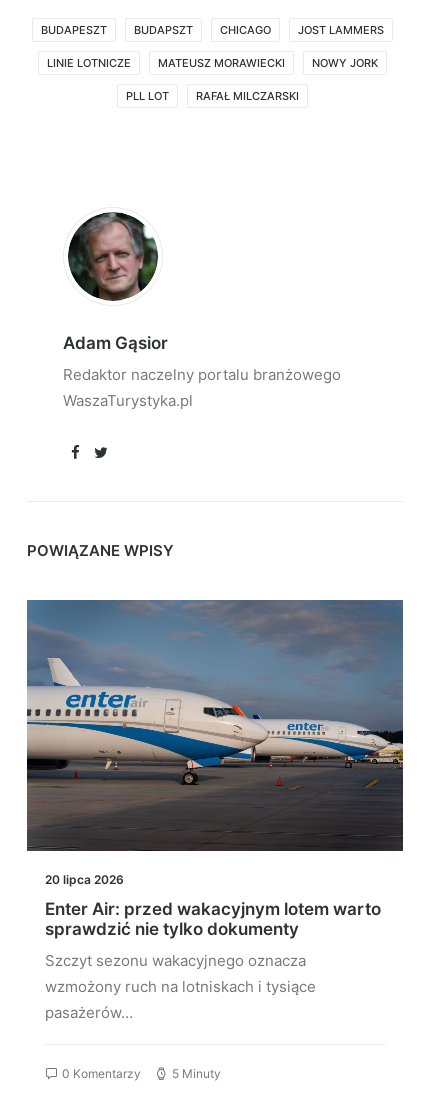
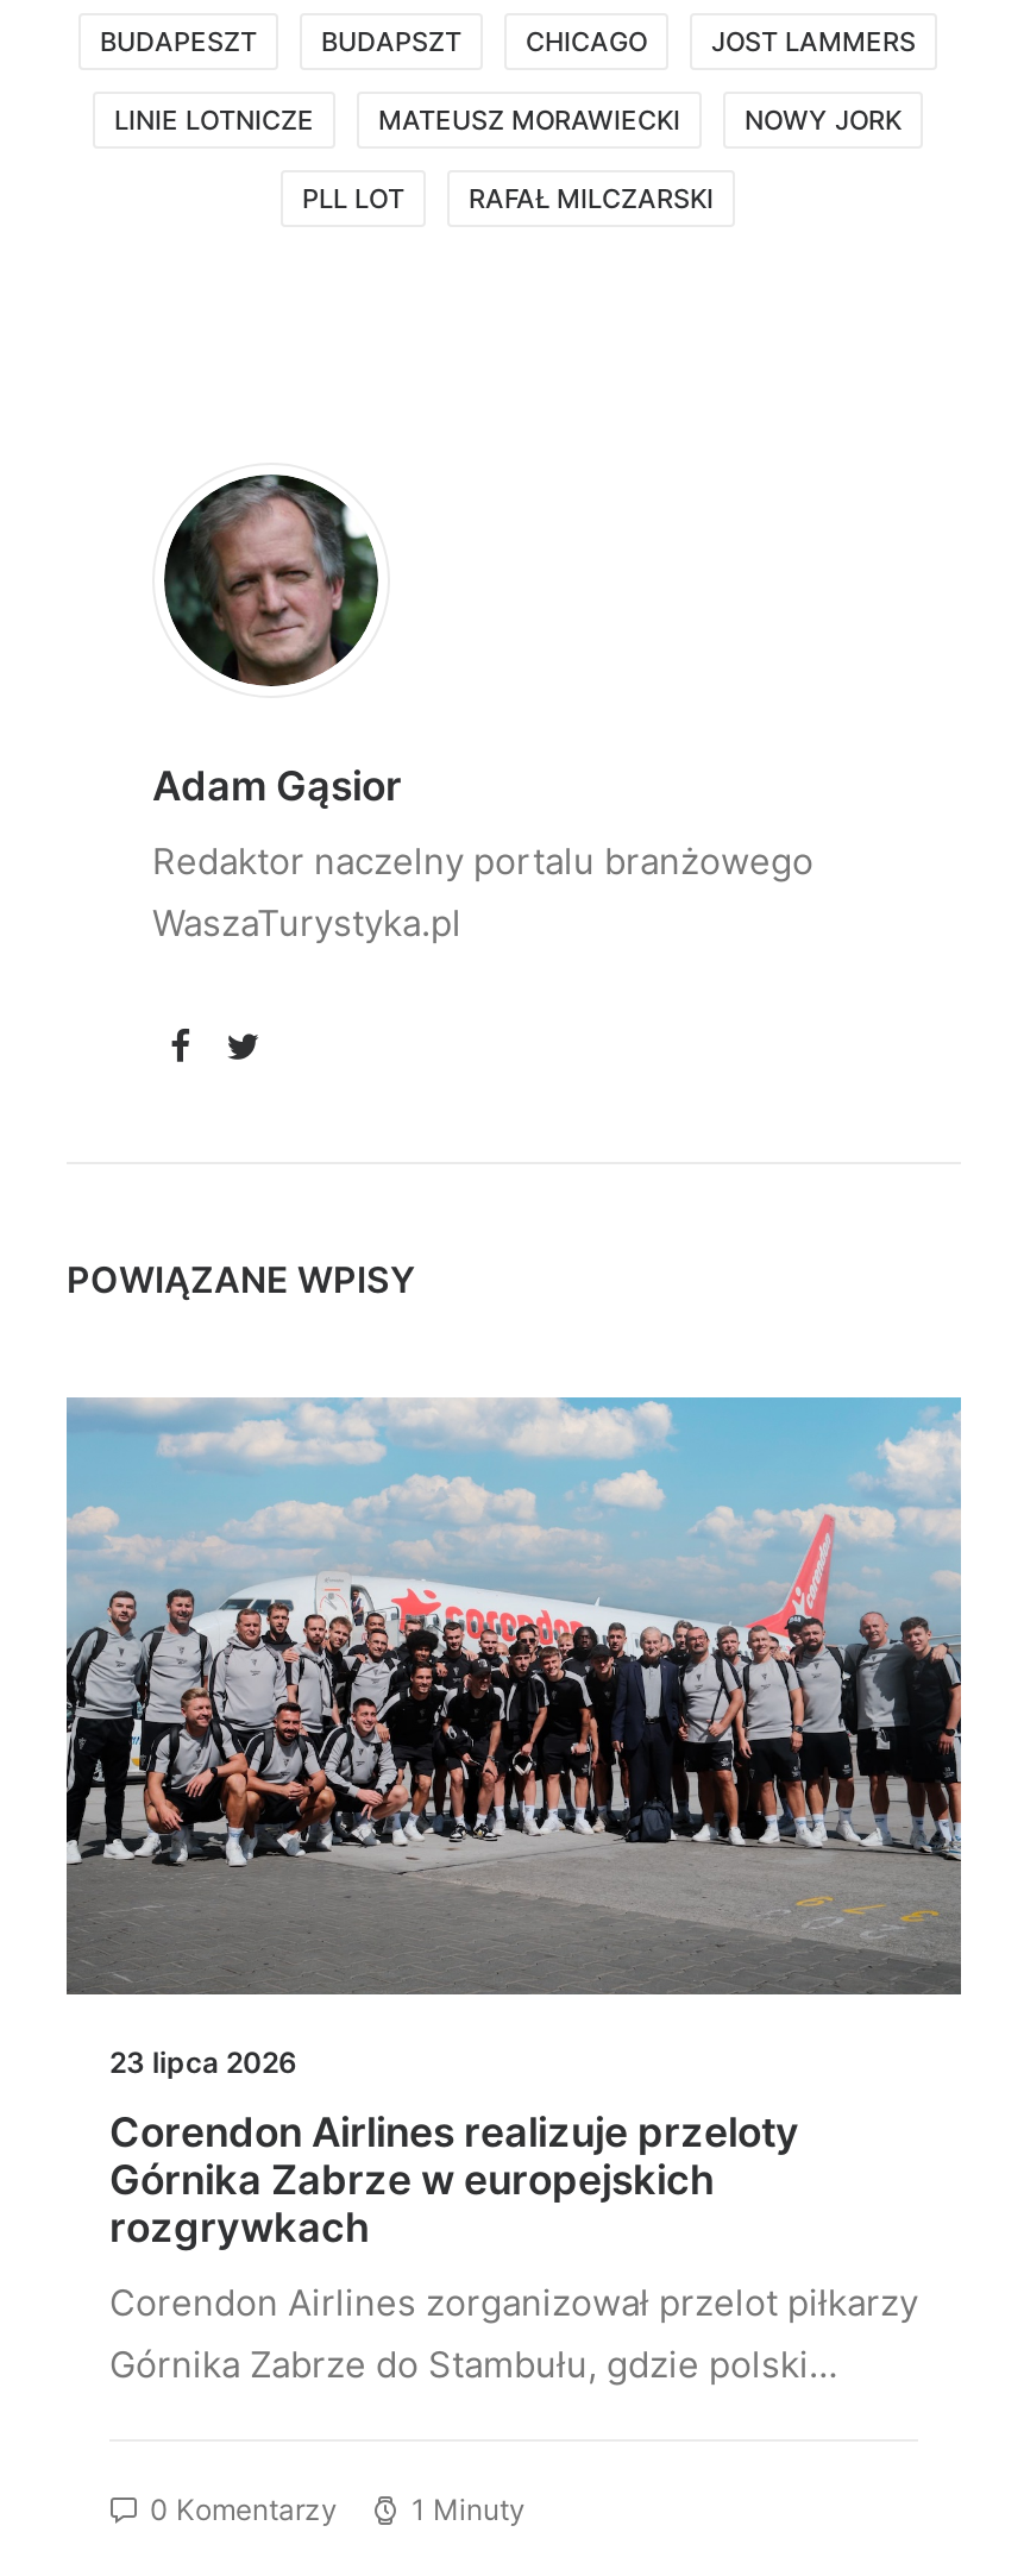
[26,599,404,887] [image] | 20 lipca 2026 -> [67,1395,963,2080] [image] | 23 lipca 2026
[45,899,381,939] Enter Air: przed wakacyjnym lotem warto | sprawdzić nie tylko dokumenty -> [109,2109,799,2251] Corendon Airlines realizuje przeloty | Górnika Zabrze w europejskich | rozgrywkach
[45,951,316,1022] Szczyt sezonu wakacyjnego oznacza | wzmożony ruch na lotniskach i tysiące | pasażerów… -> [109,2280,918,2387] Corendon Airlines zorganizował przelot piłkarzy | Górnika Zabrze do Stambułu, gdzie polski…
[172,1066,221,1081] 5 Minuty -> [412,2492,526,2527] 1 Minuty

